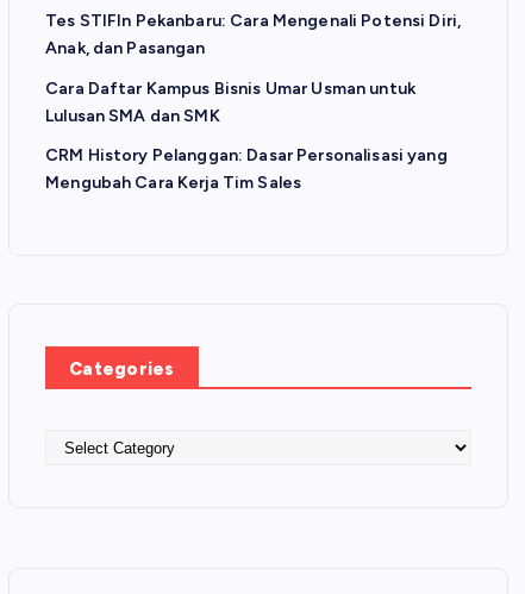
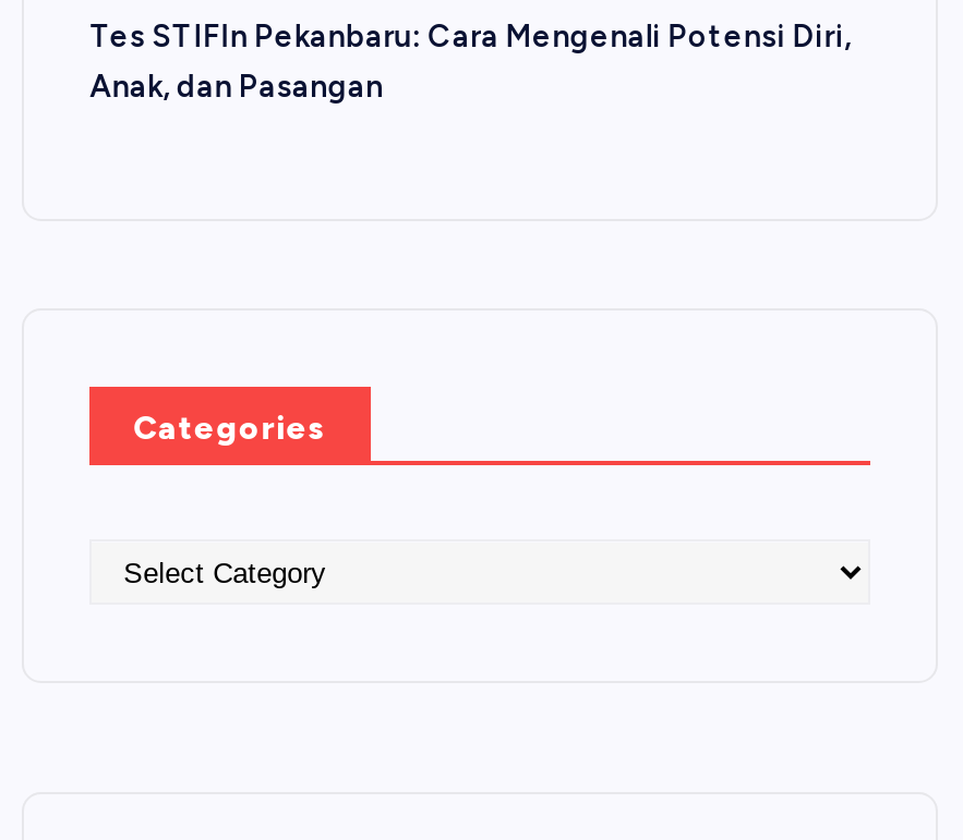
[45,78,447,193] Cara Daftar Kampus Bisnis Umar Usman untuk | Lulusan SMA dan SMK | CRM History Pelanggan: Dasar Personalisasi yang | Mengubah Cara Kerja Tim Sales -> none

